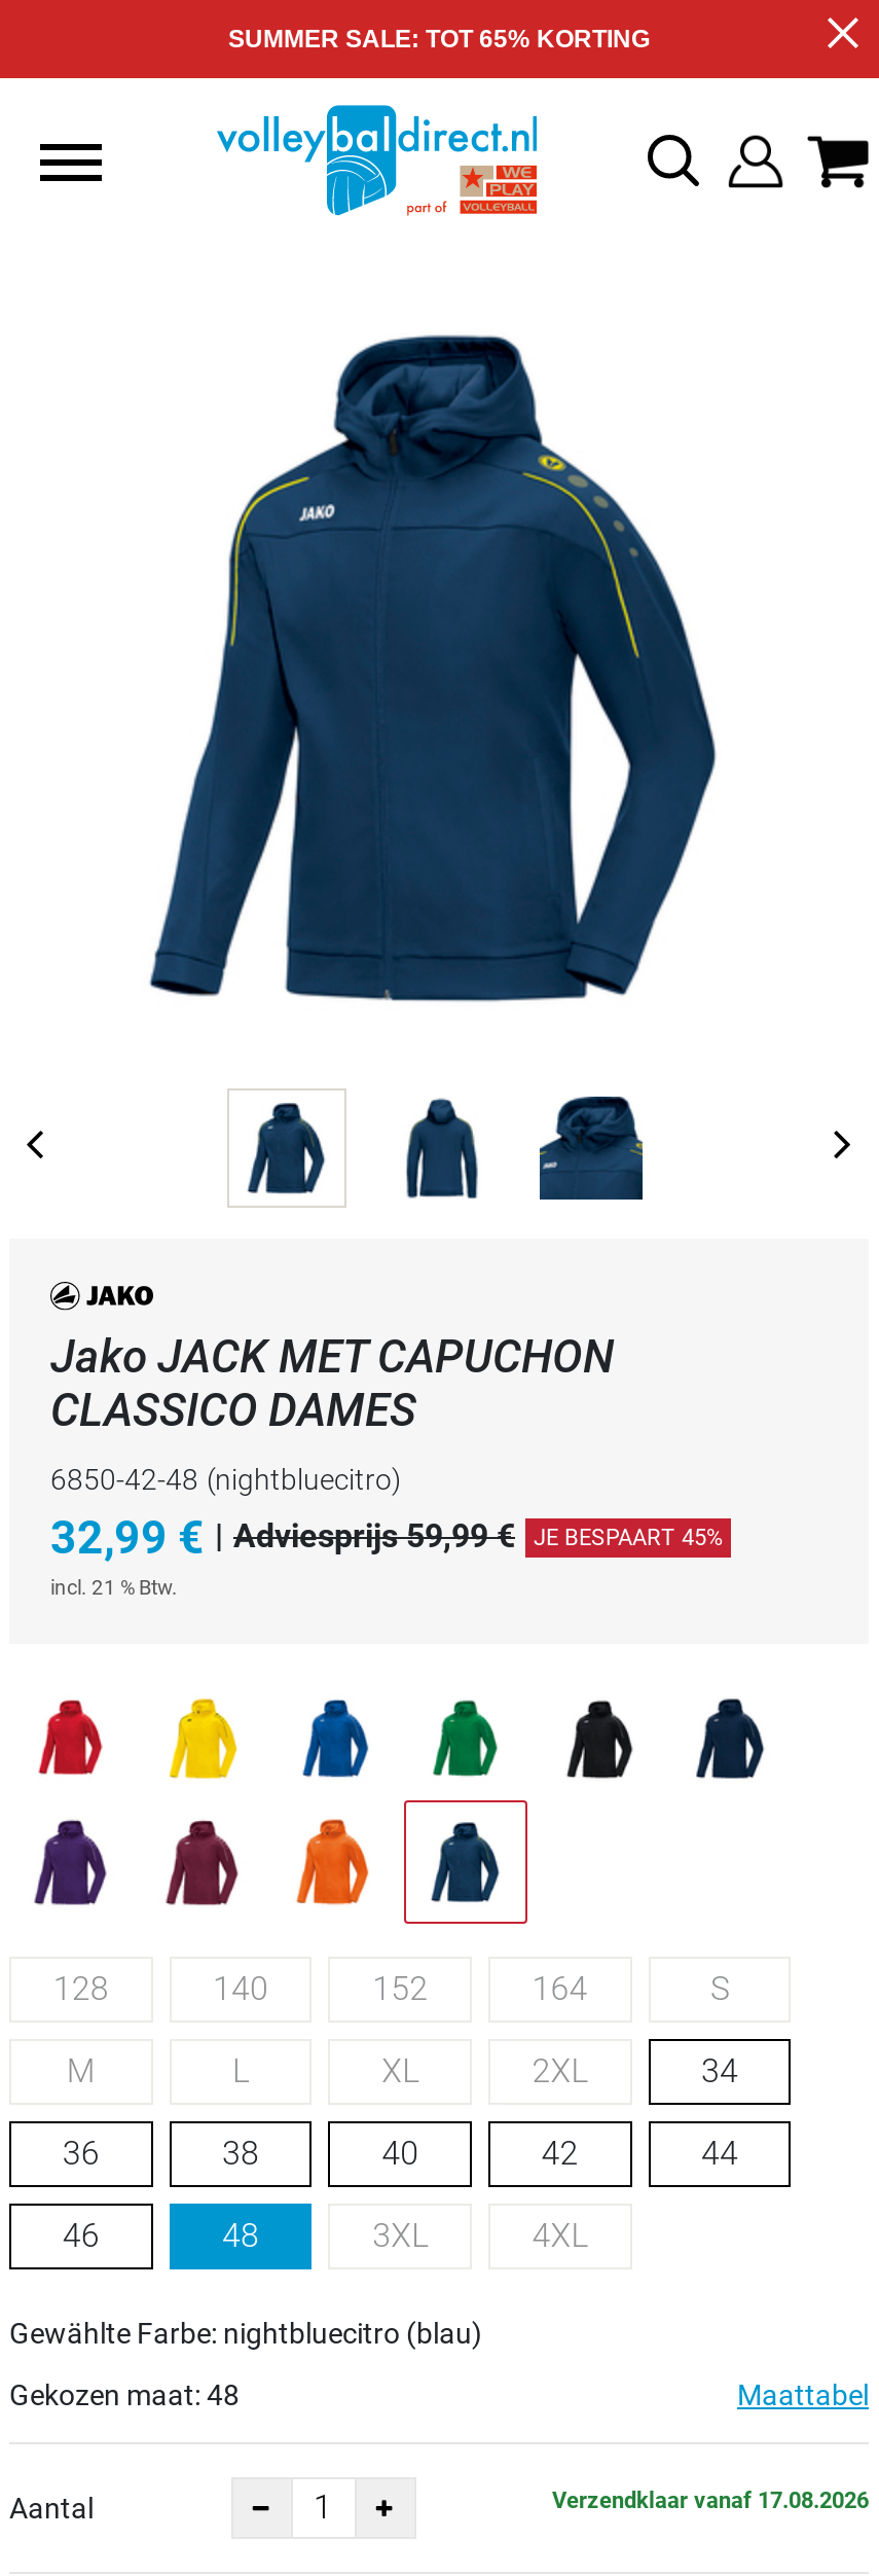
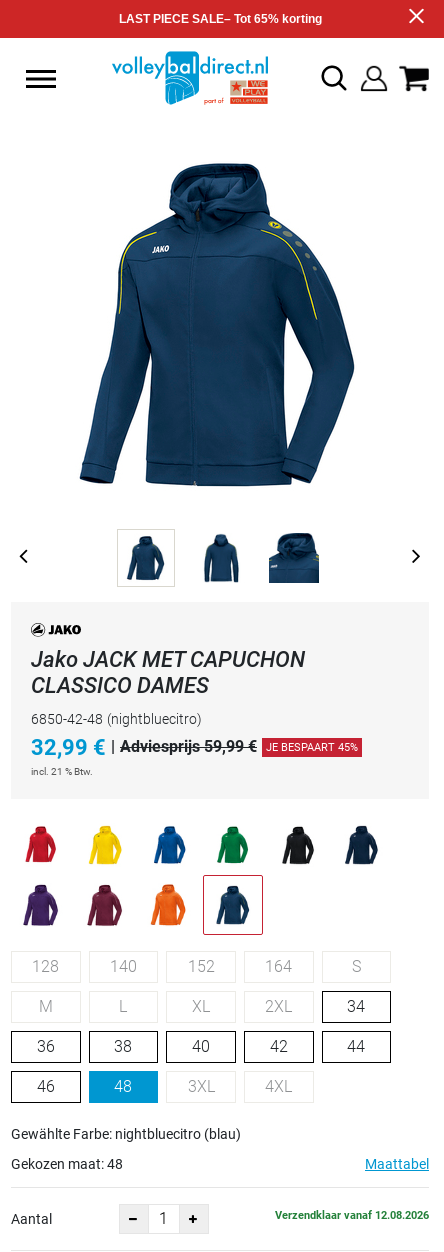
[228,25,650,53] SUMMER SALE: TOT 65% KORTING -> [118,12,321,26] LAST PIECE SALE– Tot 65% korting
[552,2488,869,2515] Verzendklaar vanaf 17.08.2026 -> [275,1209,429,1222] Verzendklaar vanaf 12.08.2026

